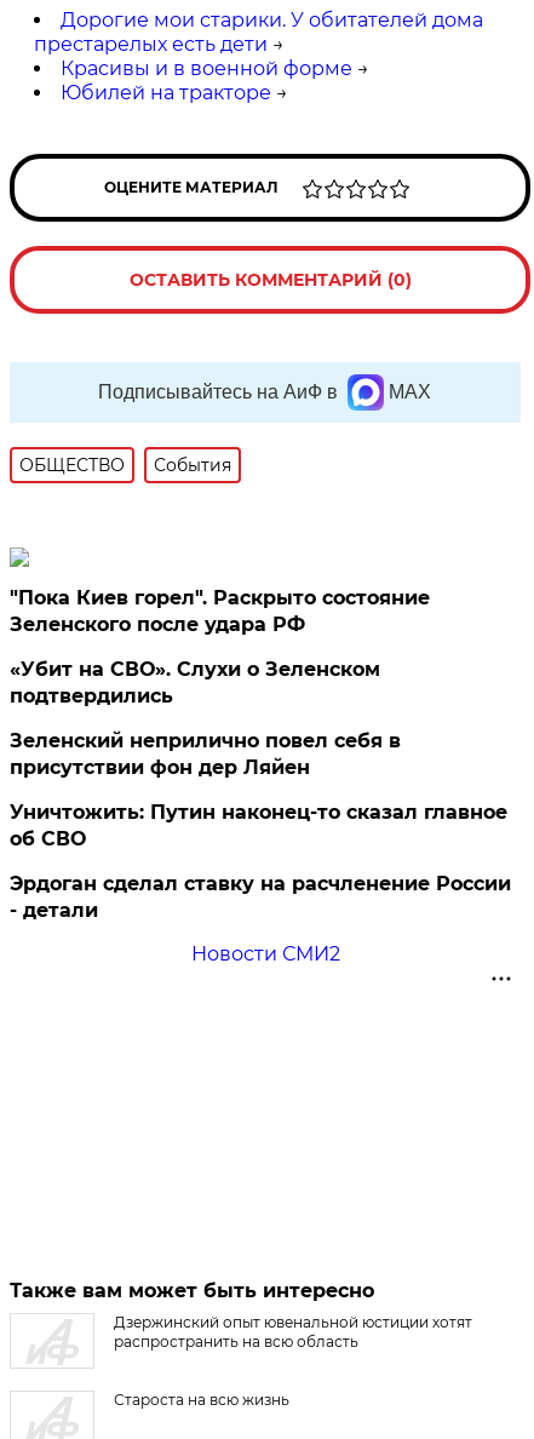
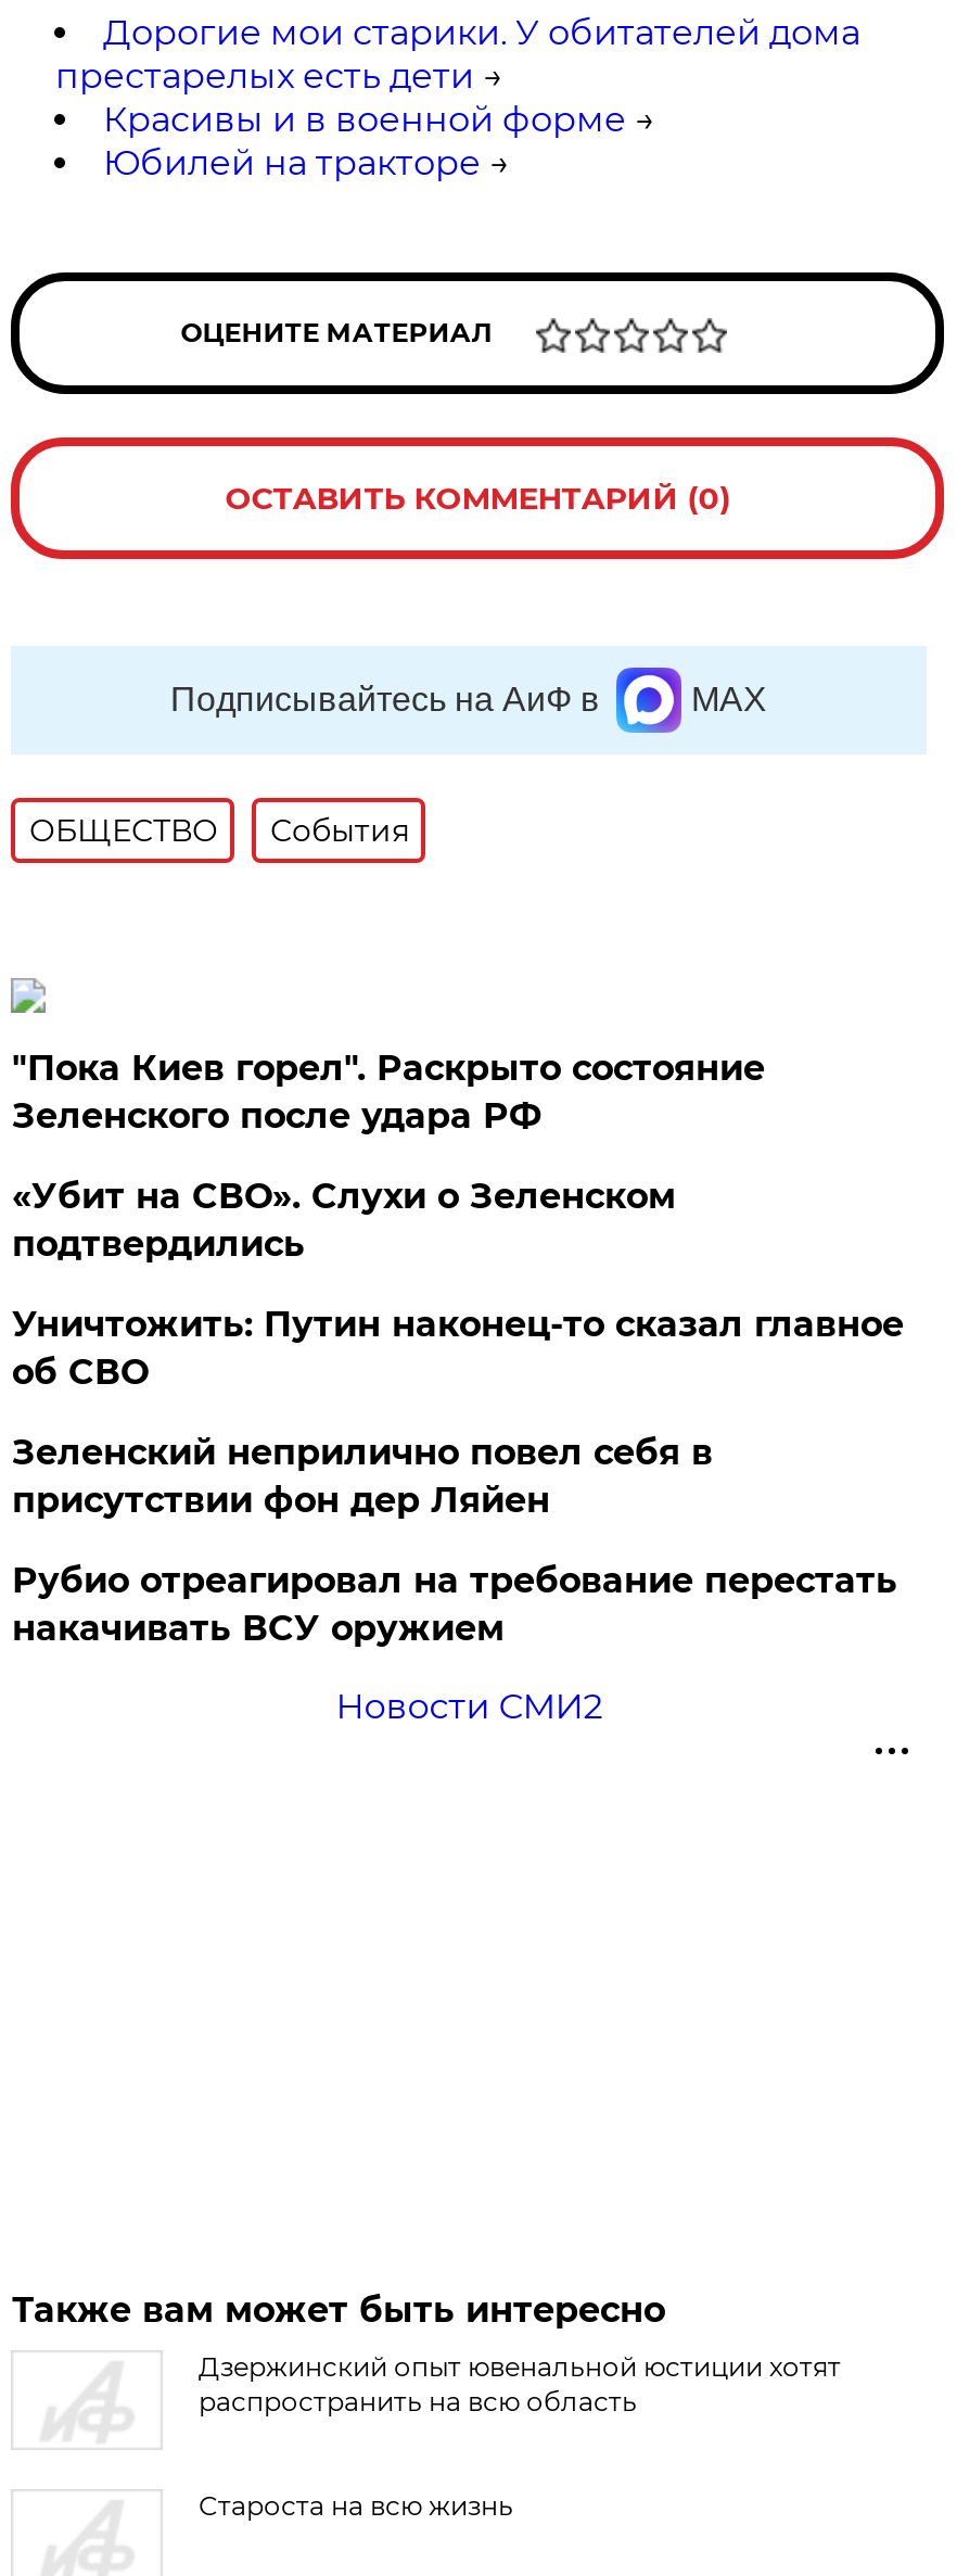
moved [10,729,401,779] -> [12,1432,713,1521]: Зеленский неприлично повел cебя в | присутствии фон дер Ляйен
moved [10,801,508,850] -> [12,1304,904,1393]: Уничтожить: Путин наконец-то сказал главное | об СВО
[10,872,511,922] Эрдоган сделал ставку на расчленение России | - детали -> [12,1560,897,1649] Рубио отреагировал на требование перестать | накачивать ВСУ оружием

